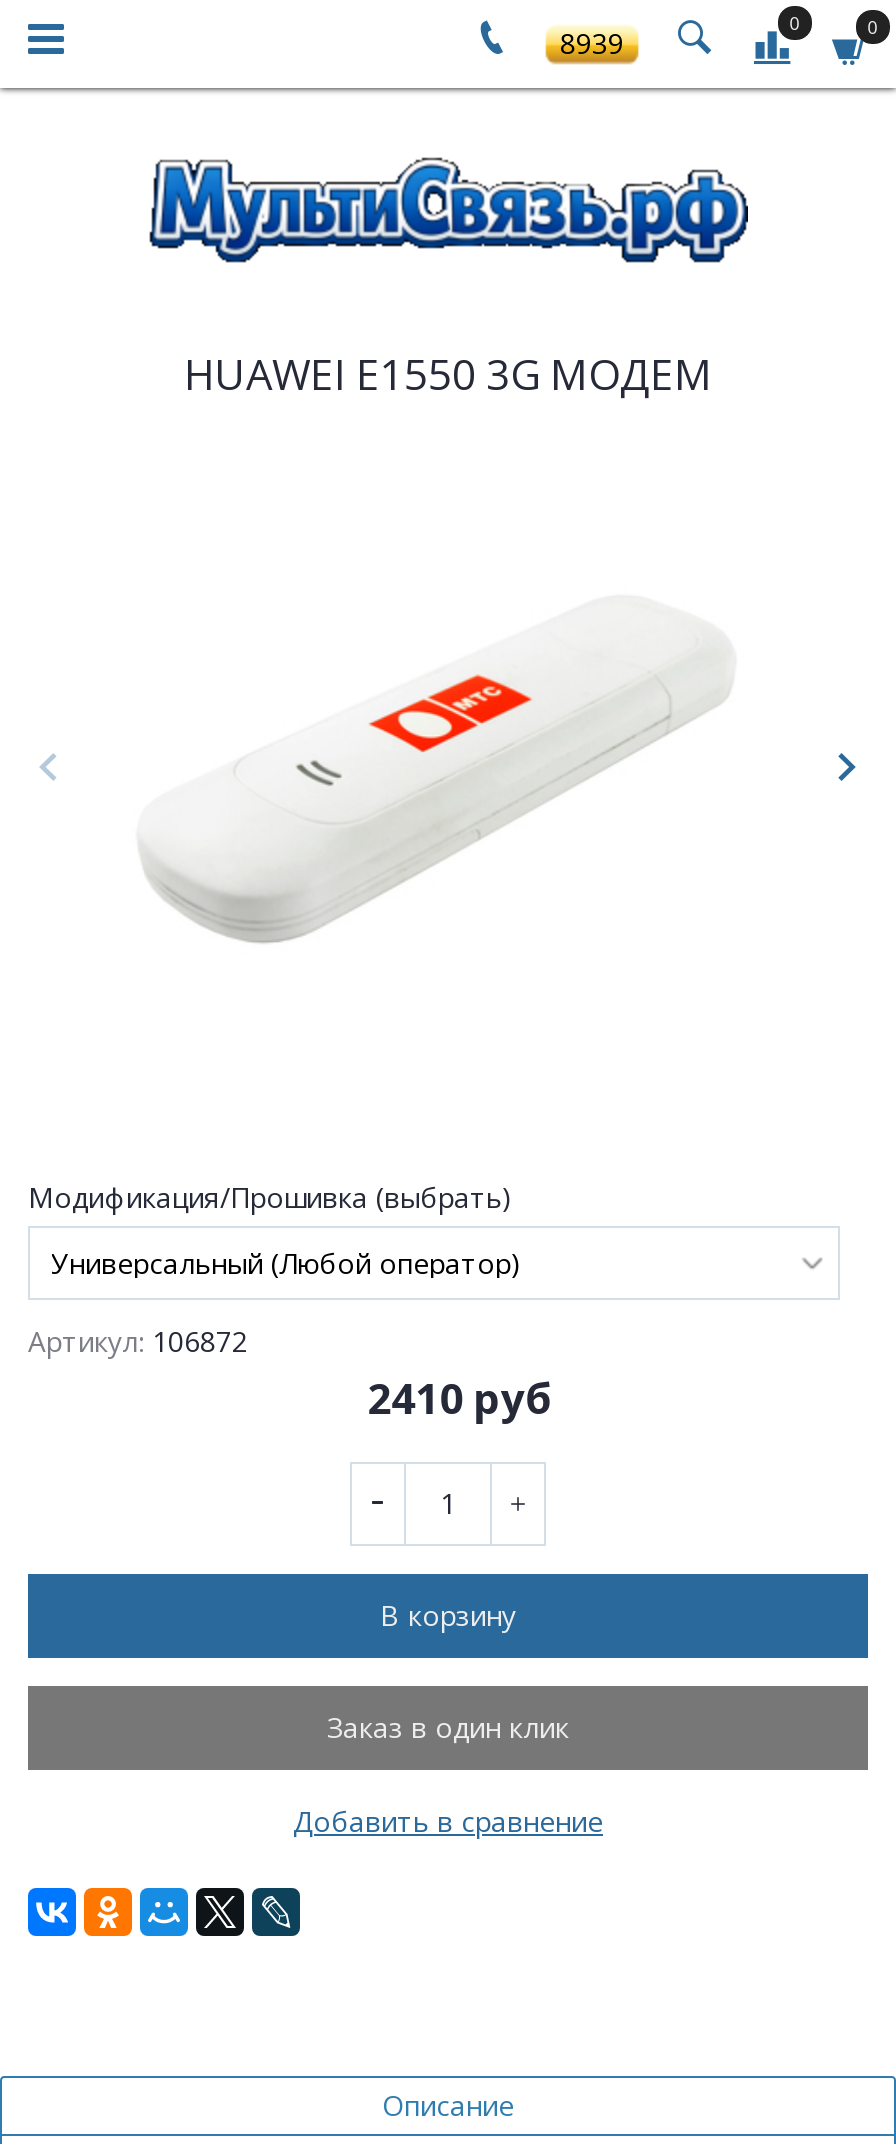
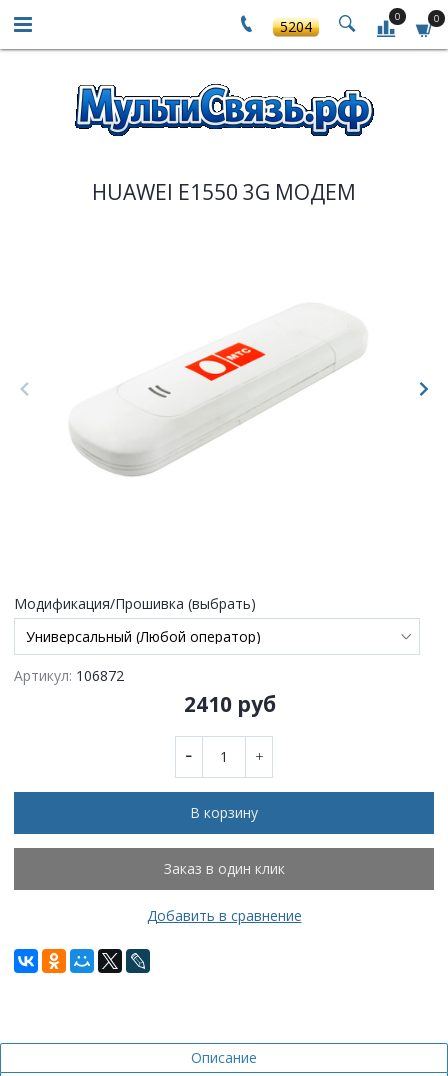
[560,24,624,62] 8939 -> [280,17,312,36] 5204

